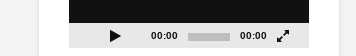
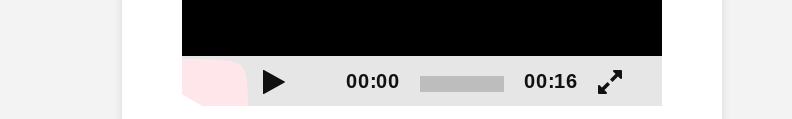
[240,30,267,41] 00:00 -> [524,70,578,92] 00:16

